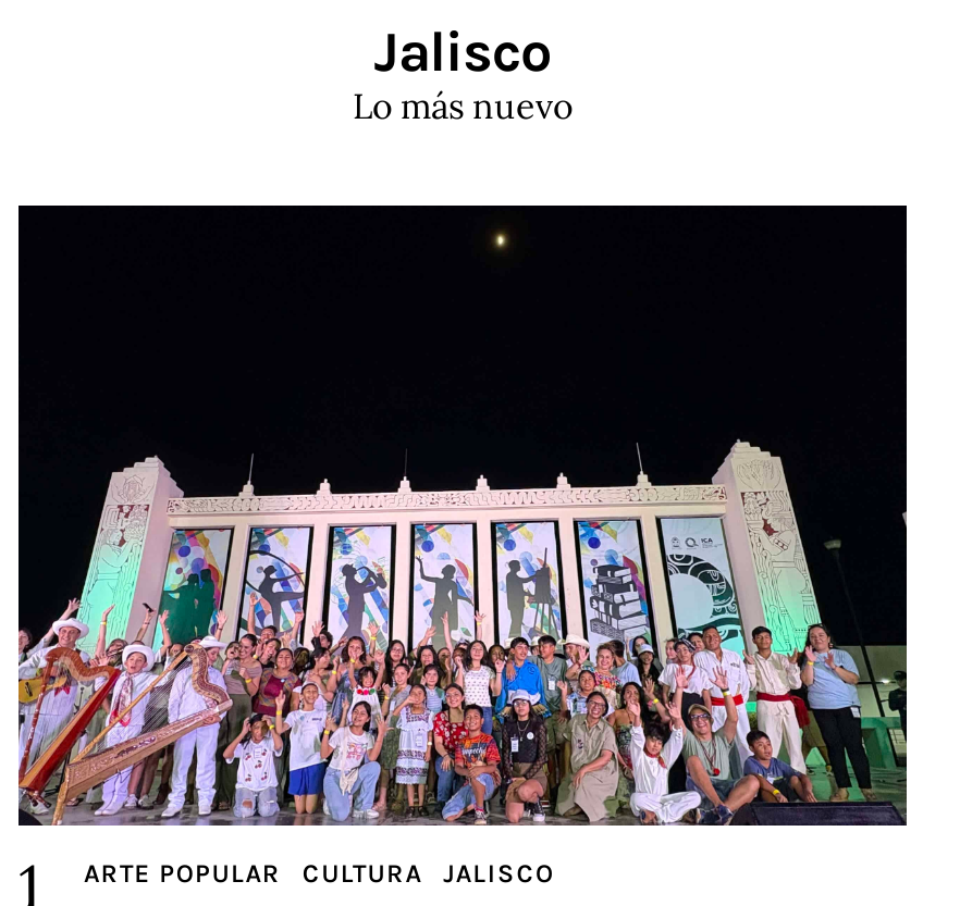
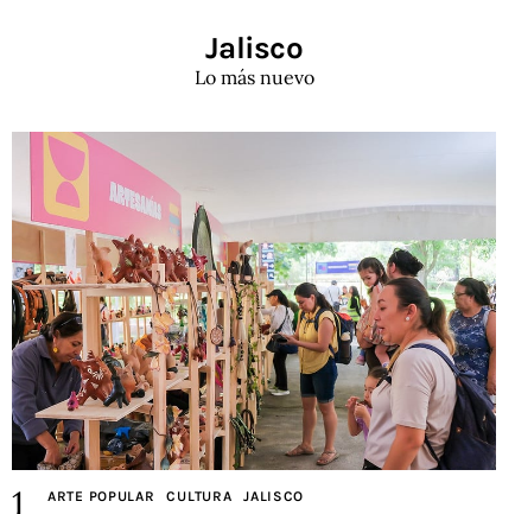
[16,203,909,828] [image] -> [11,132,497,471] [image]

